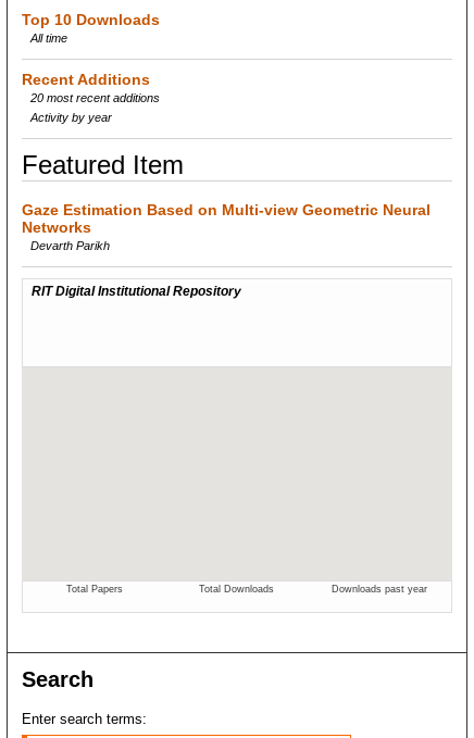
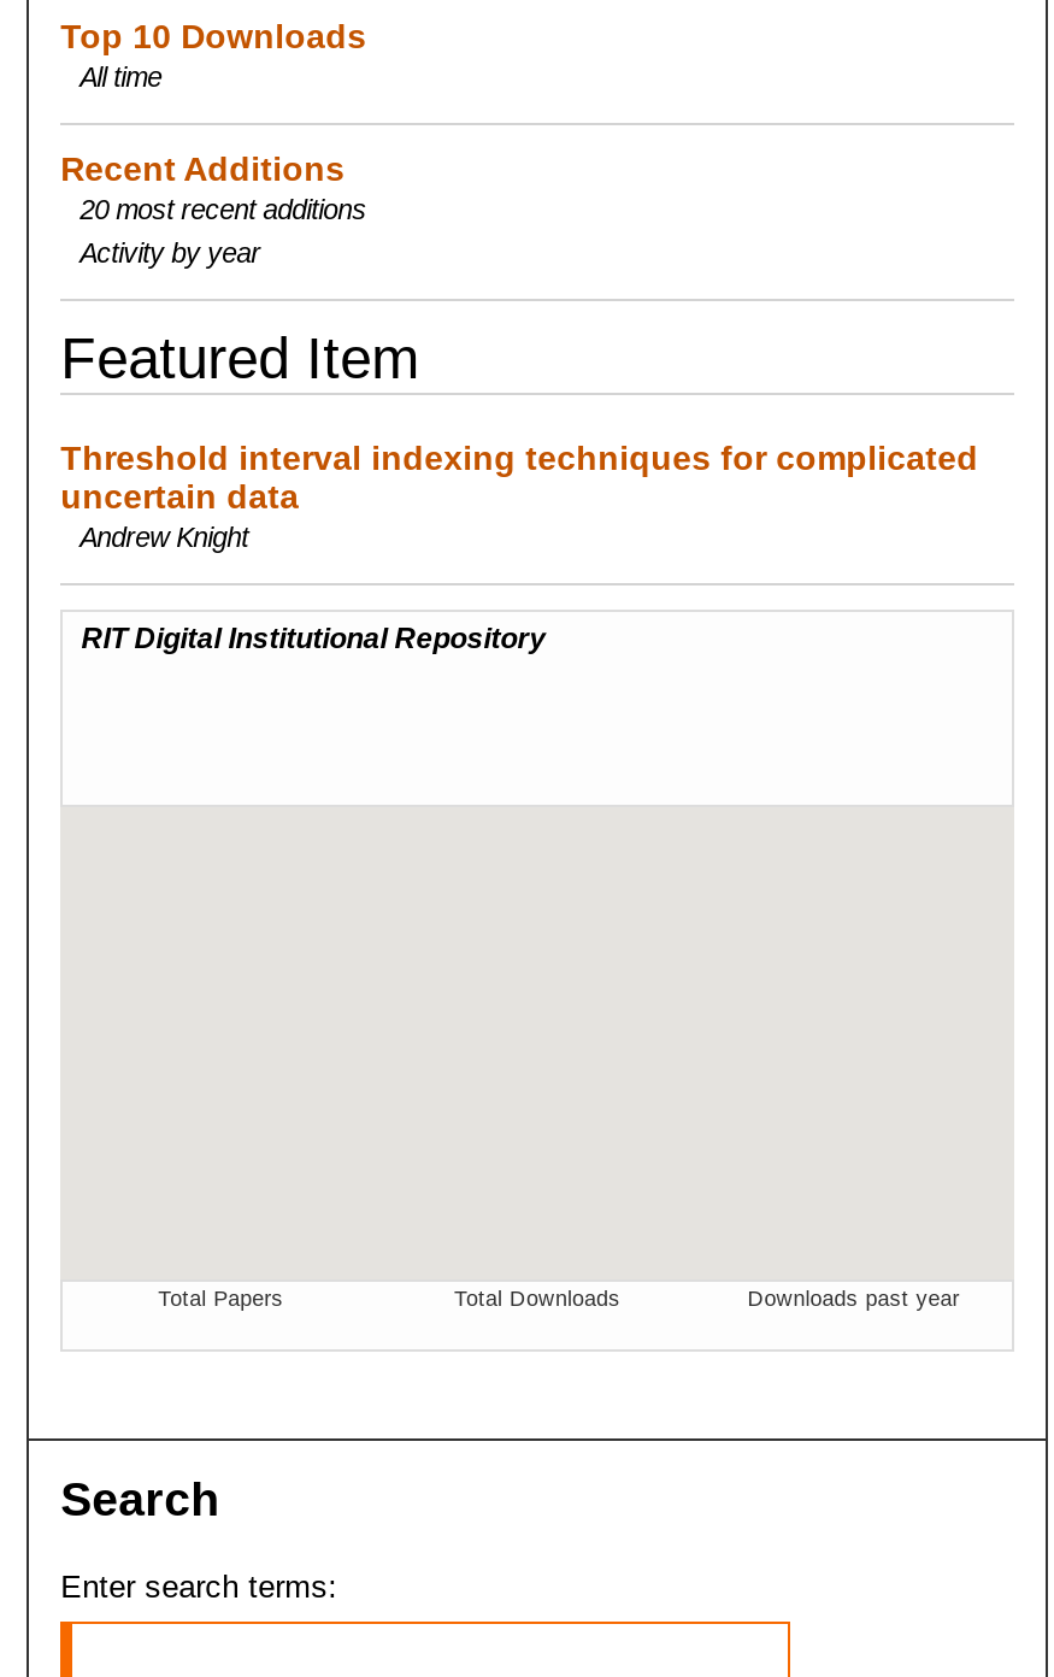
[22,201,431,252] Gaze Estimation Based on Multi-view Geometric Neural | Networks | Devarth Parikh -> [60,438,978,551] Threshold interval indexing techniques for complicated | uncertain data | Andrew Knight

